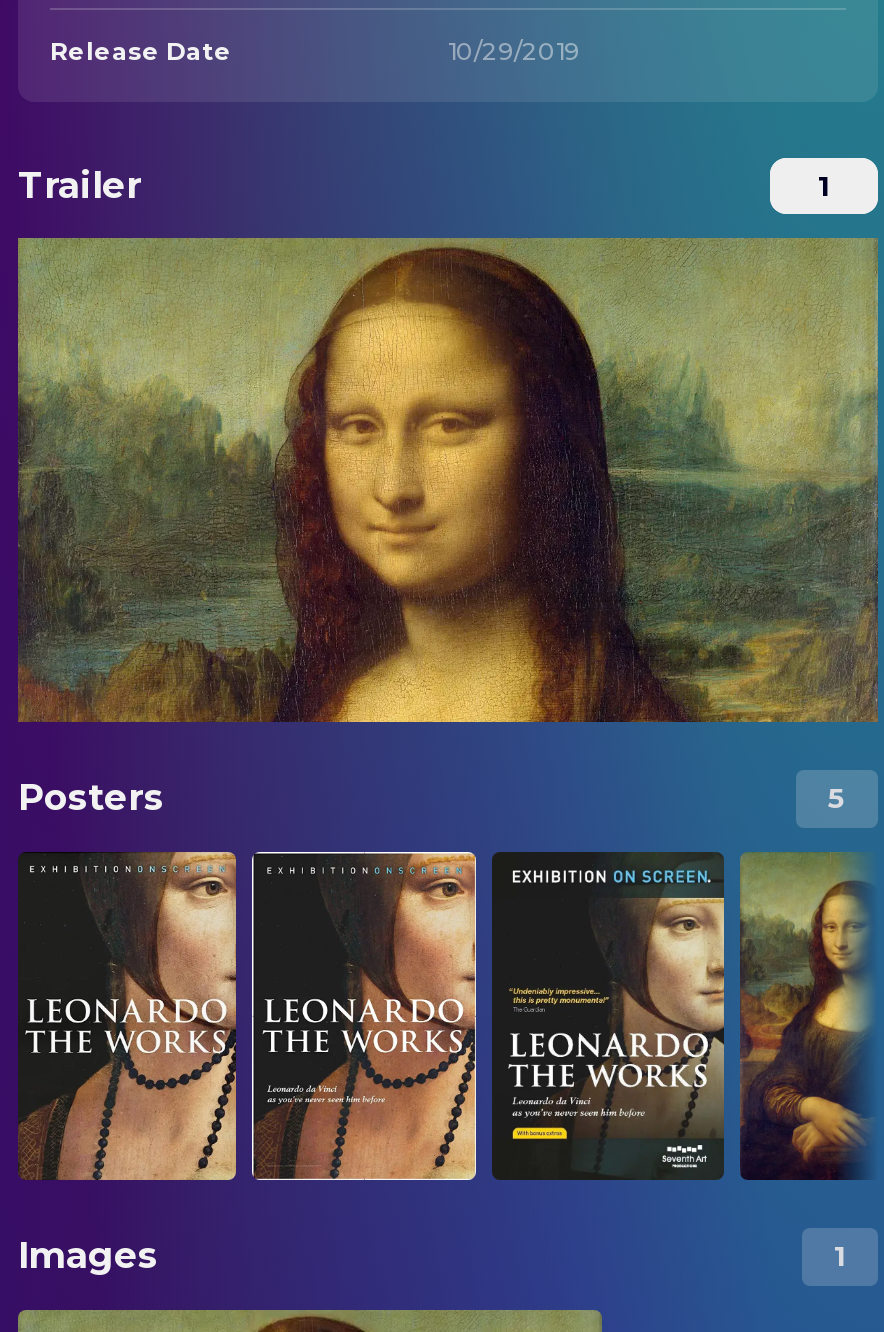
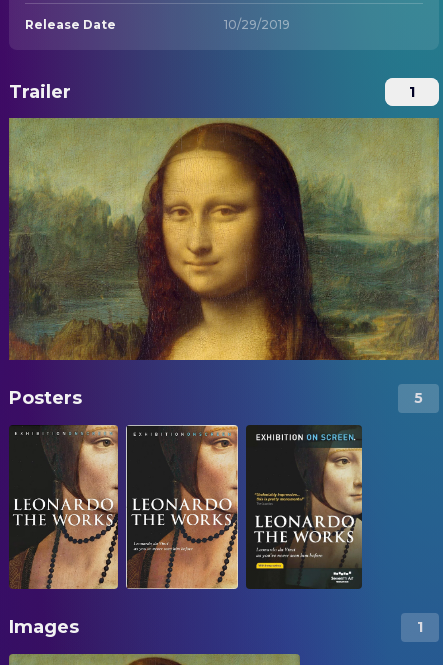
[738,852,872,1182] [image] -> none

